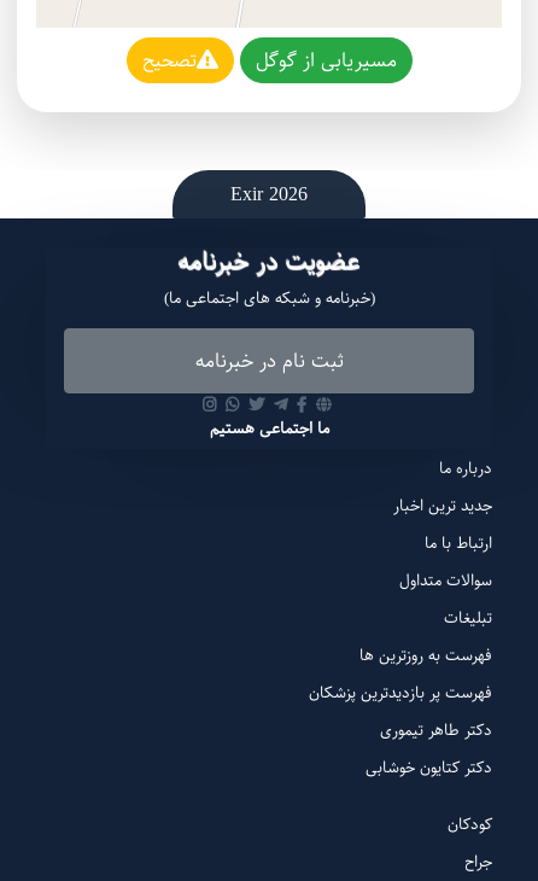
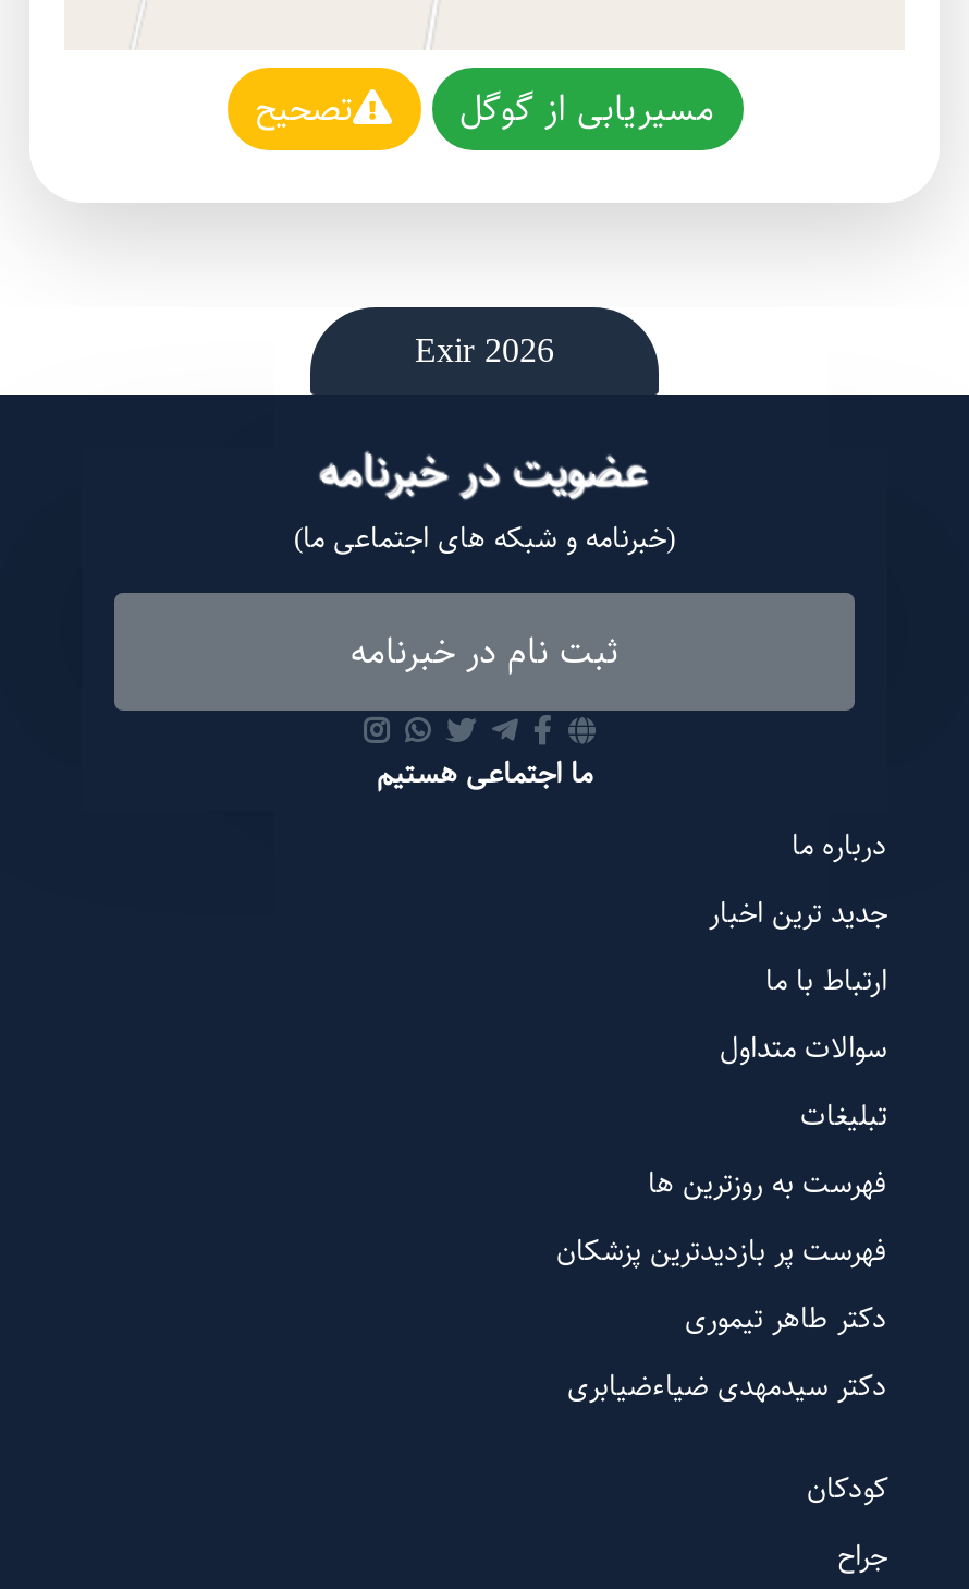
[366,754,492,779] دکتر کتایون خوشابی -> [567,1361,887,1407] دکتر سیدمهدی ضیاءضیابری

